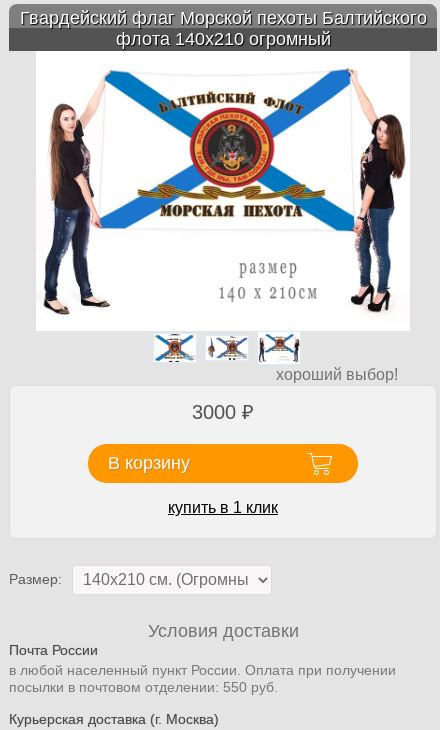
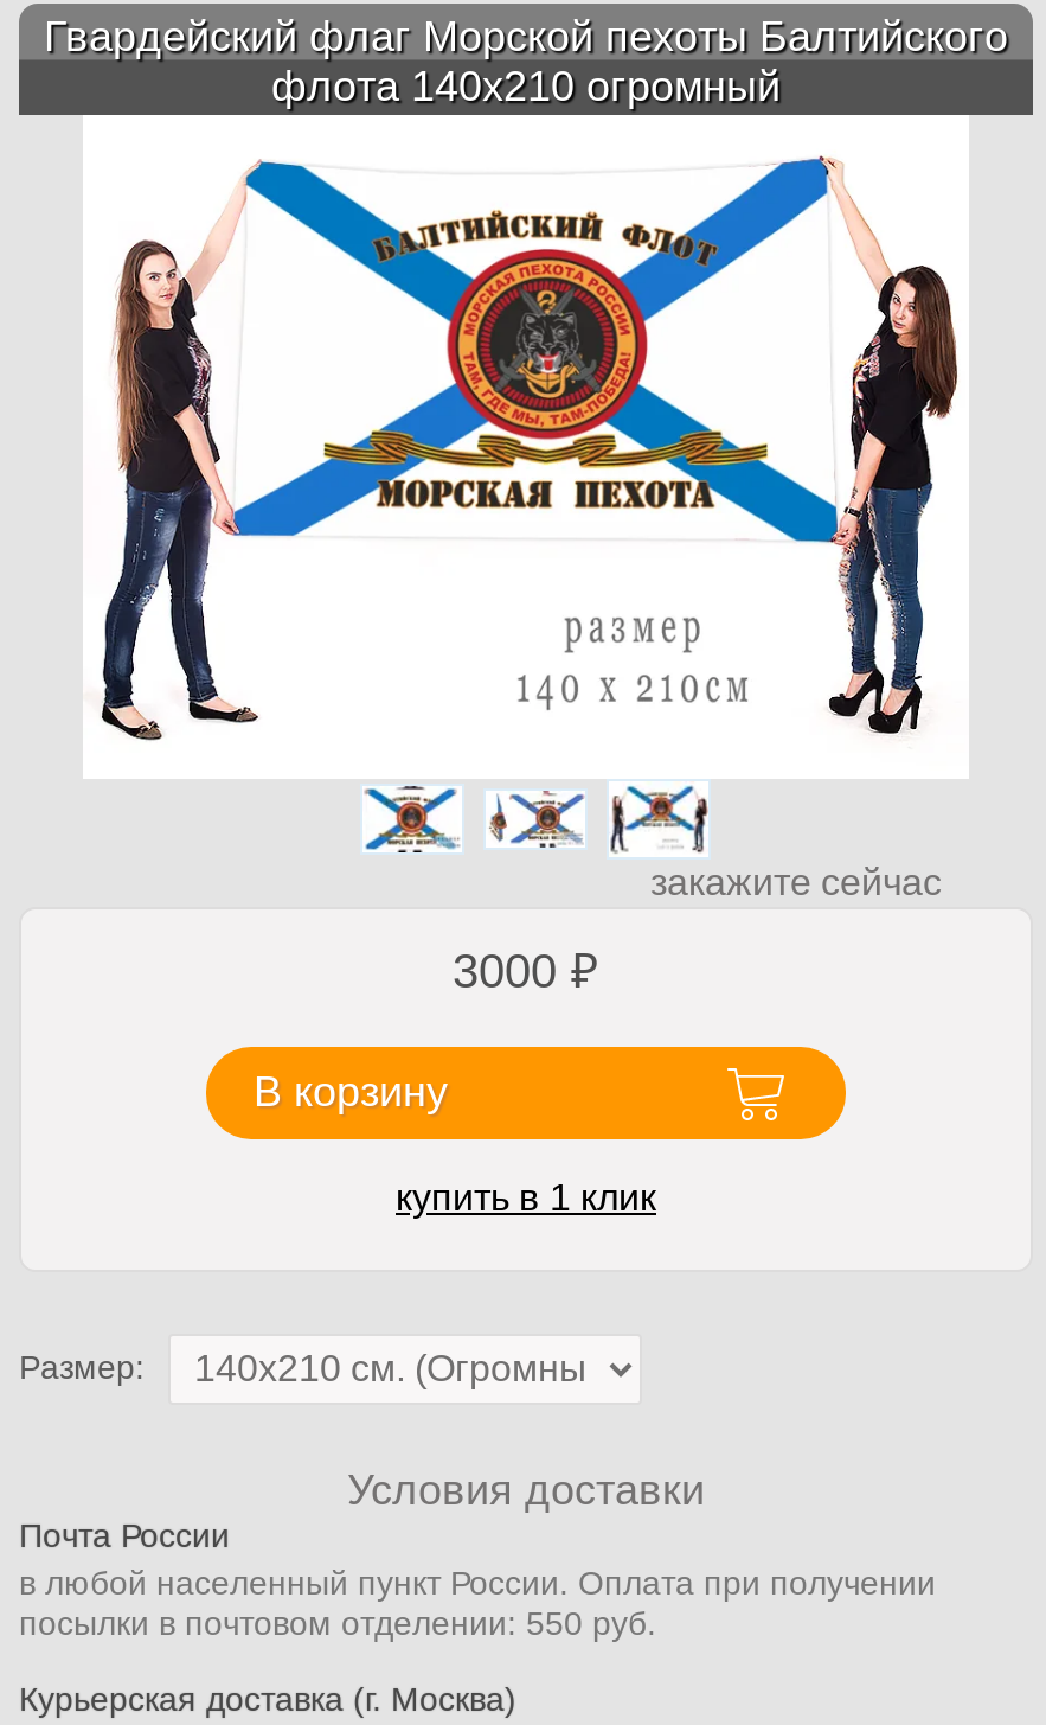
[276,365,398,382] хороший выбор! -> [650,861,942,901] закажите сейчас

